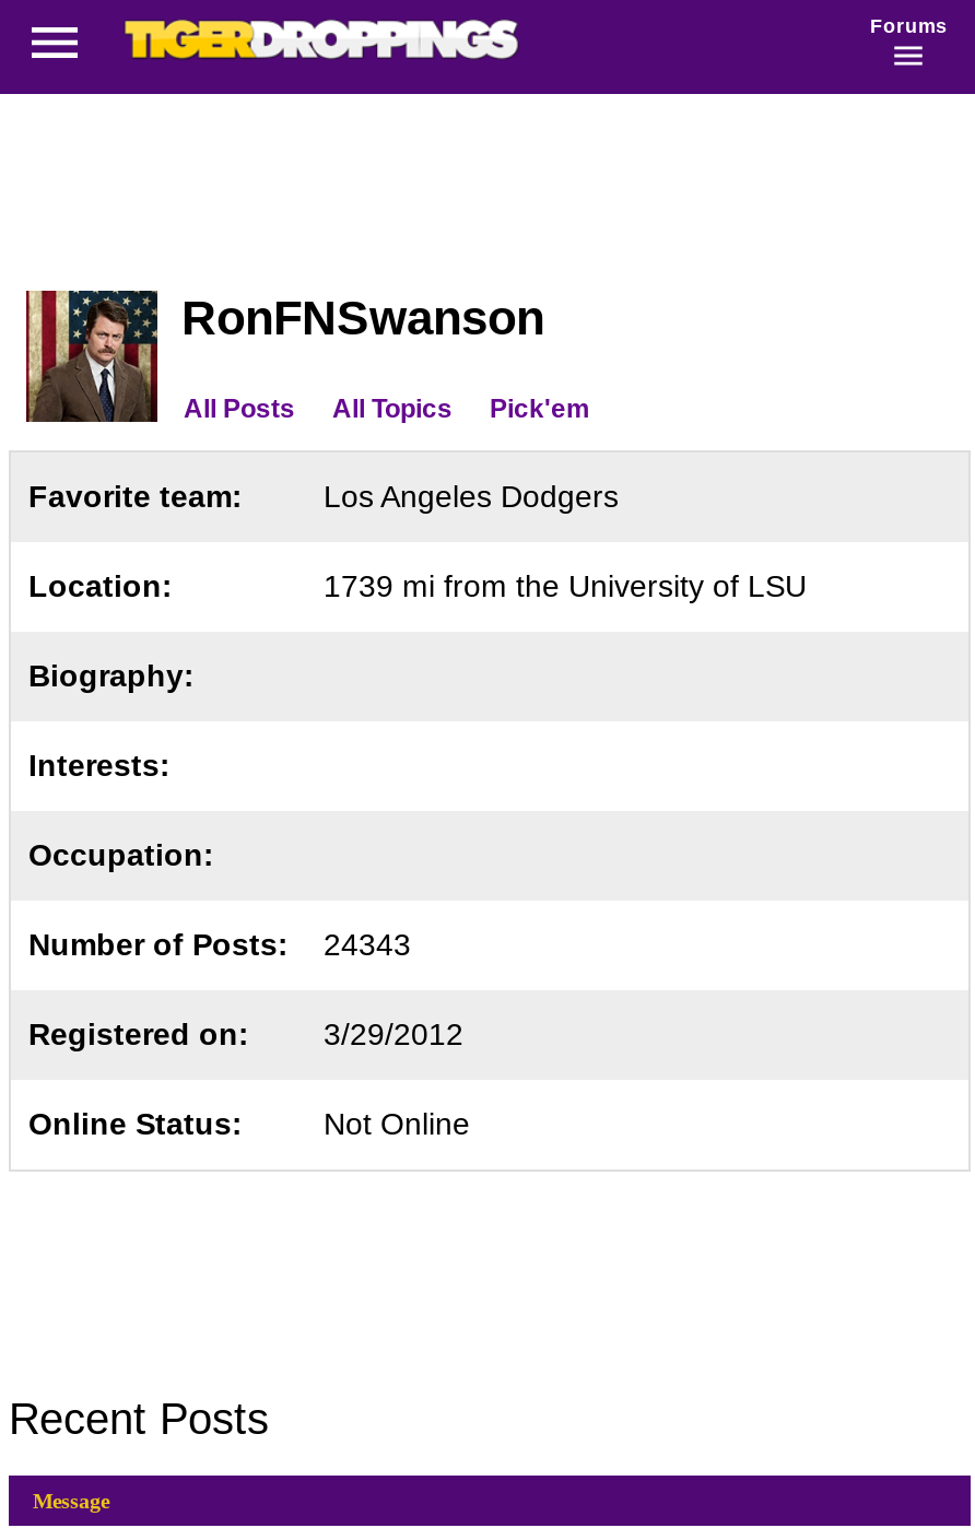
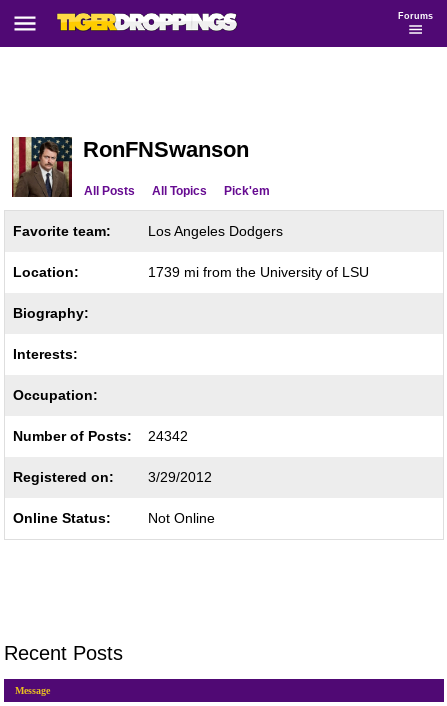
[28,927,411,962] Number of Posts: 24343 -> [13,428,188,444] Number of Posts: 24342

